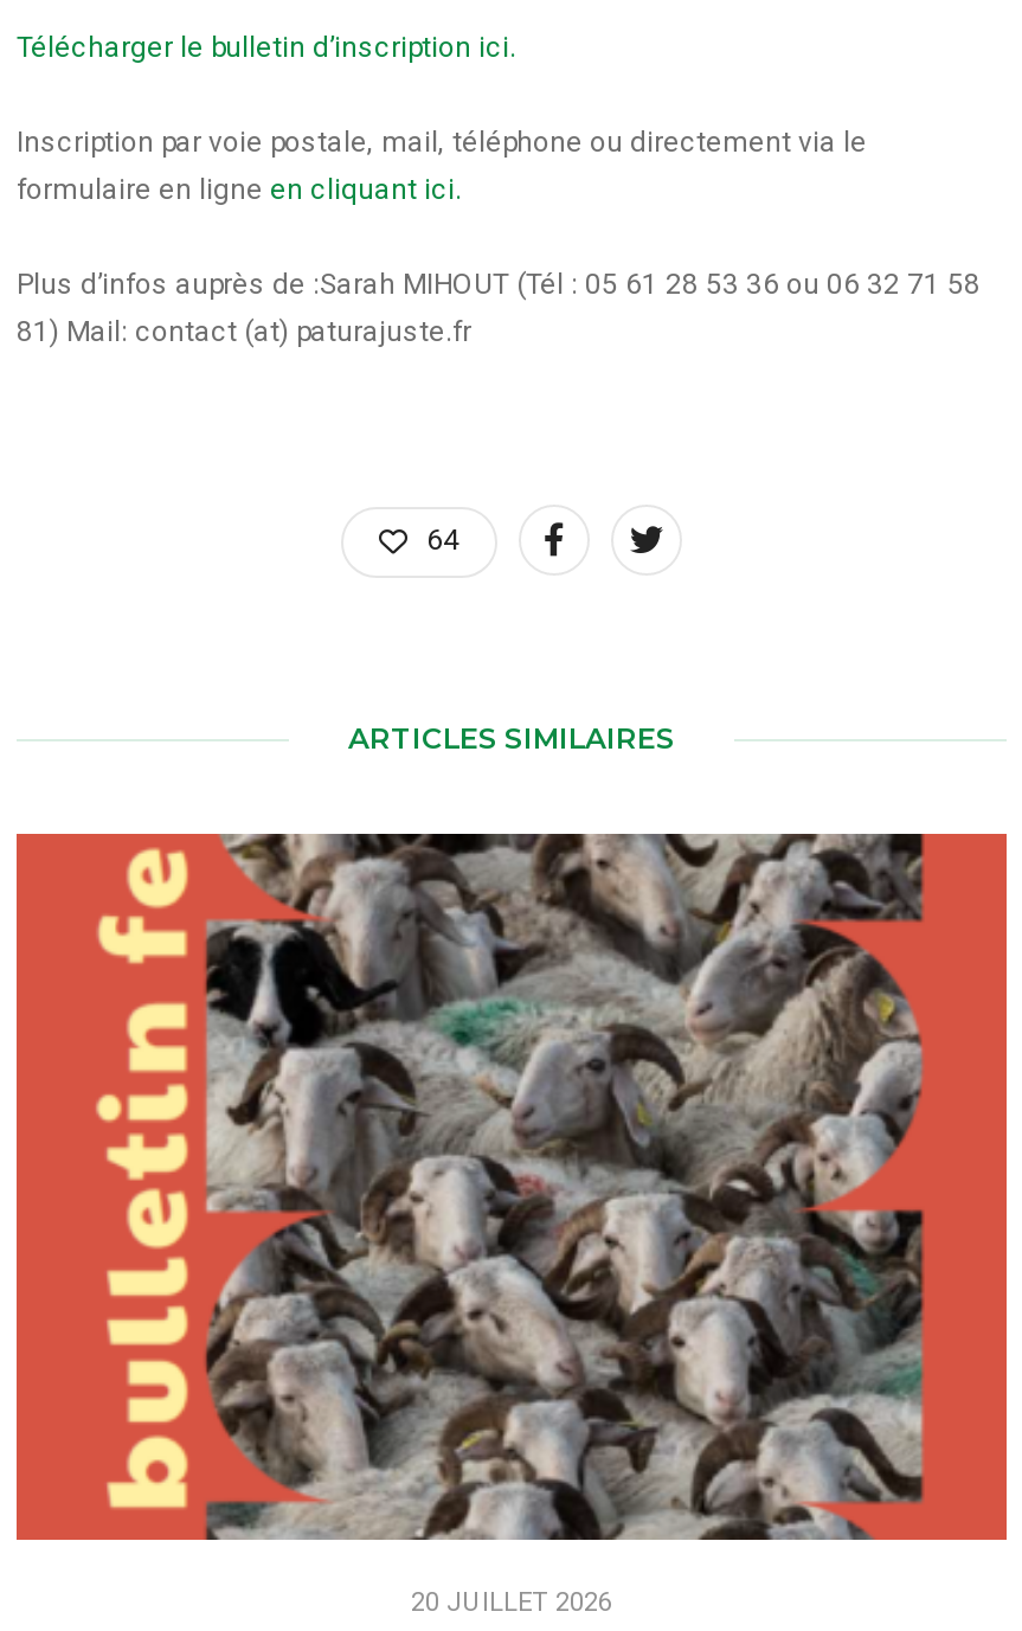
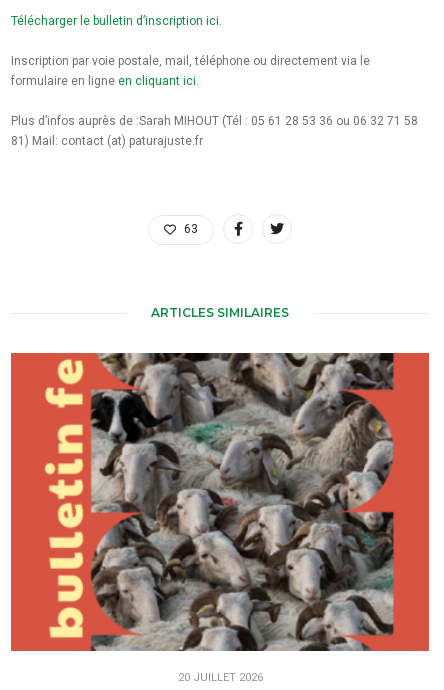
[426,524,459,557] 64 -> [184,222,198,236] 63

